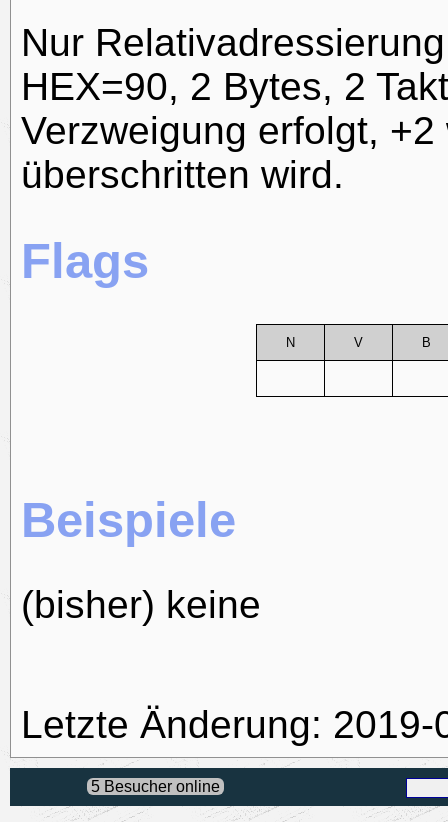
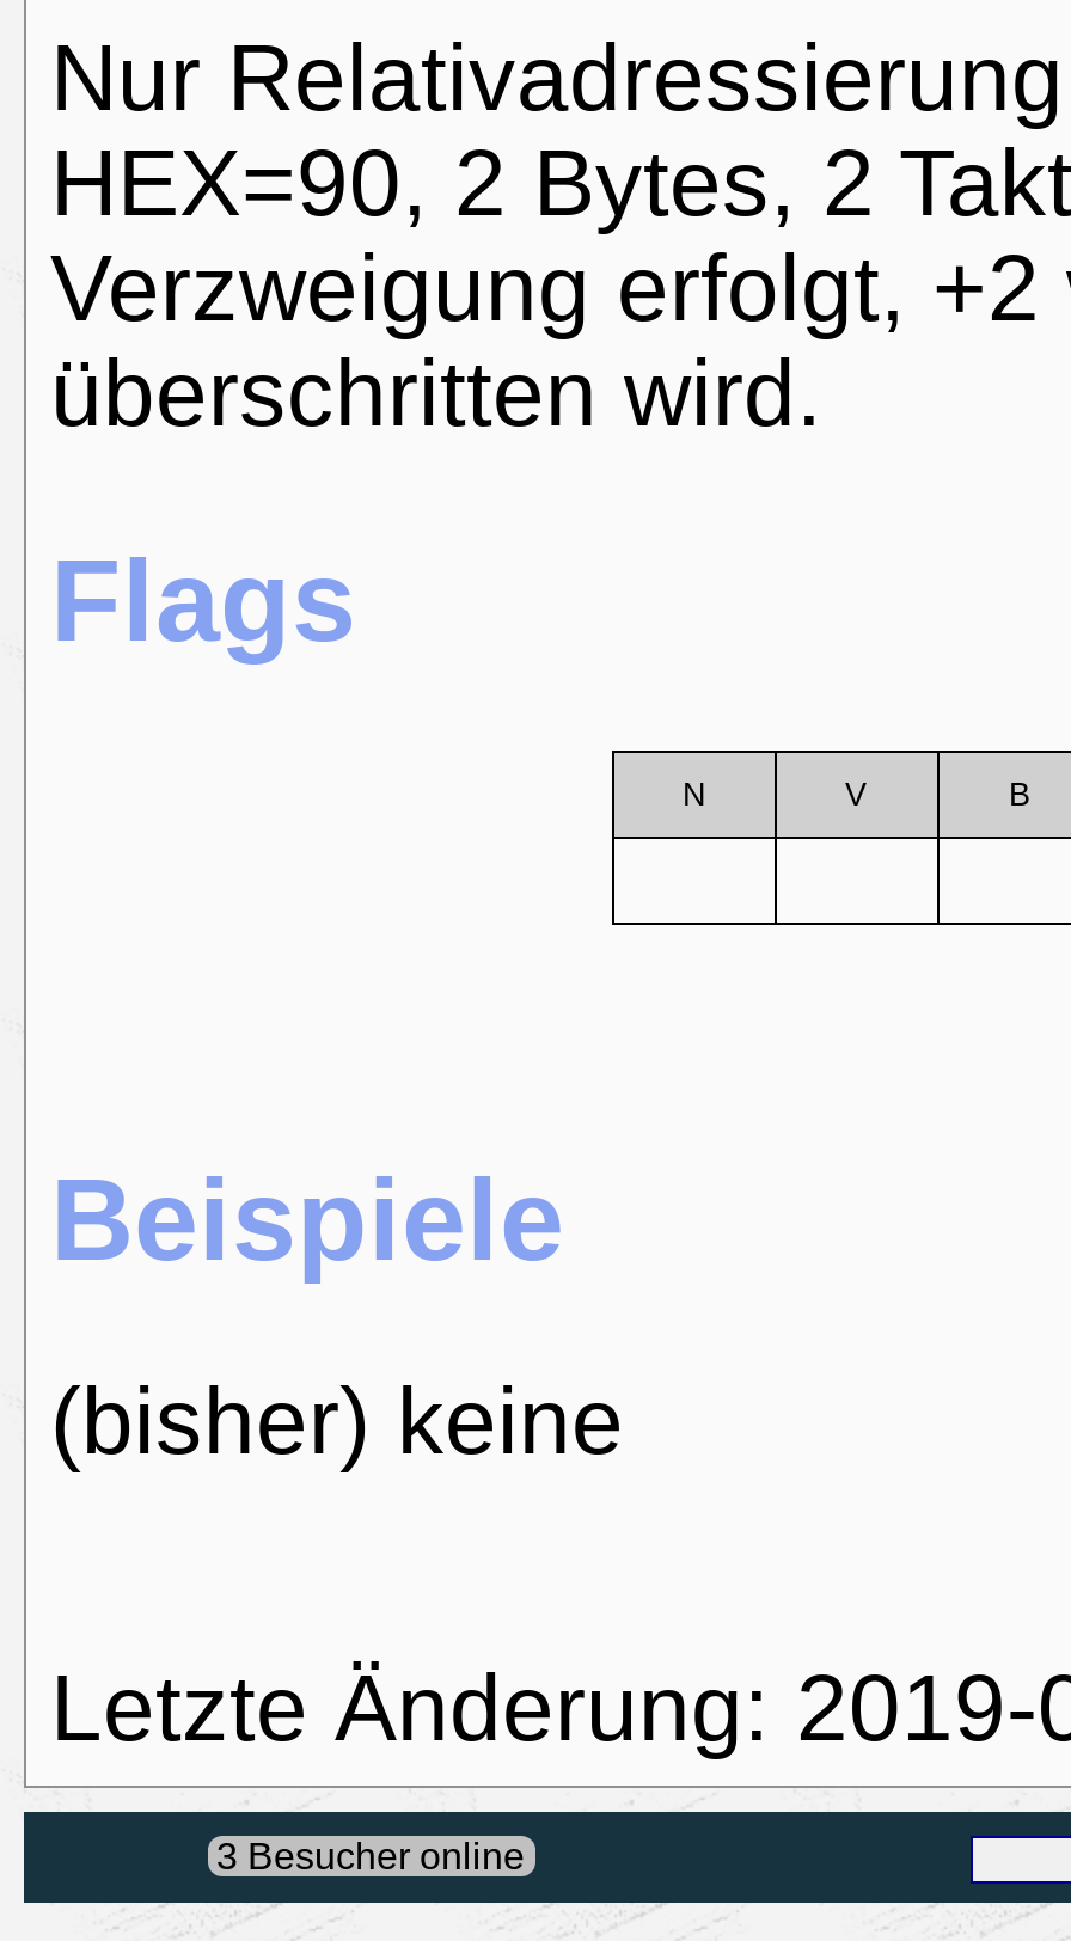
[86,778,223,795] 5 Besucher online -> [207,1836,534,1877] 3 Besucher online

